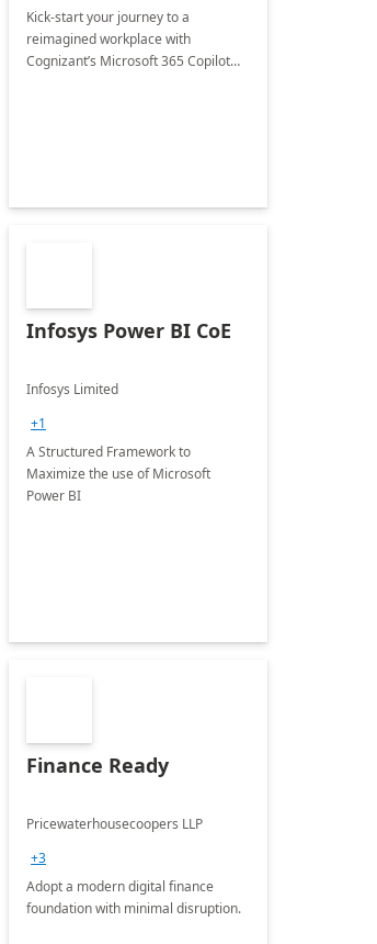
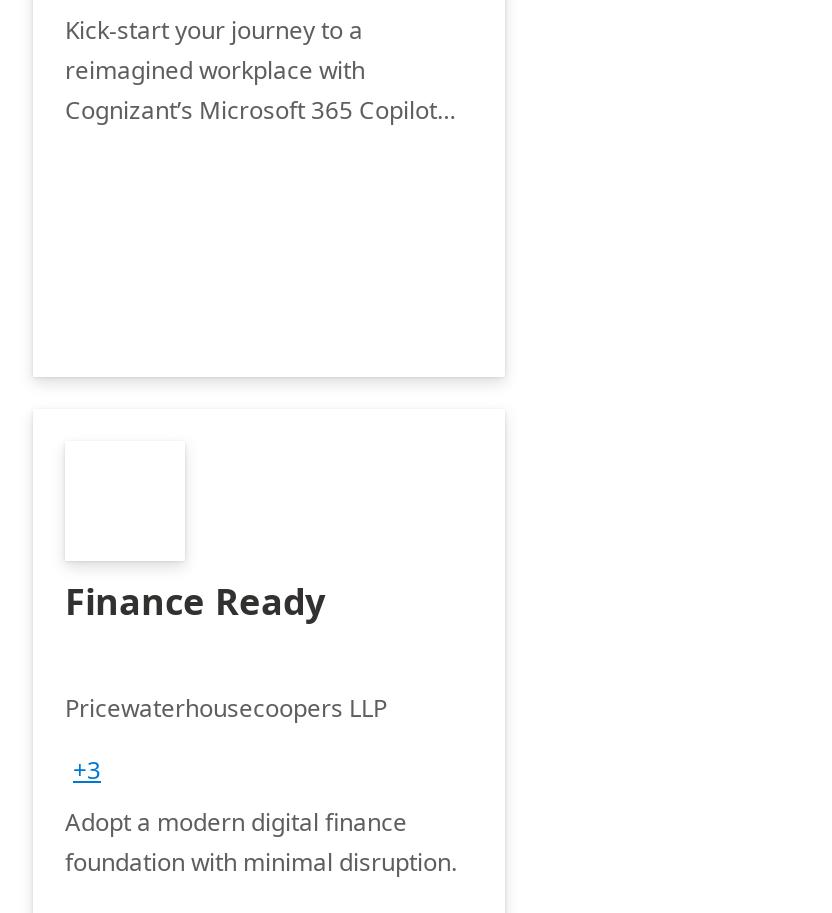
[26,317,231,505] Infosys Power BI CoE | Infosys Limited | +1 | A Structured Framework to | Maximize the use of Microsoft | Power BI -> none

